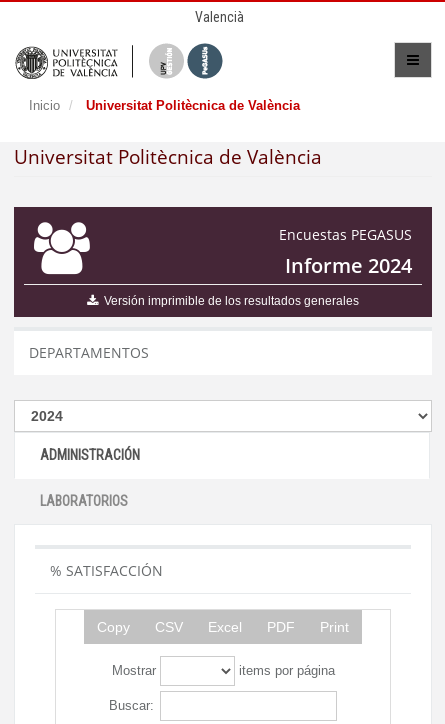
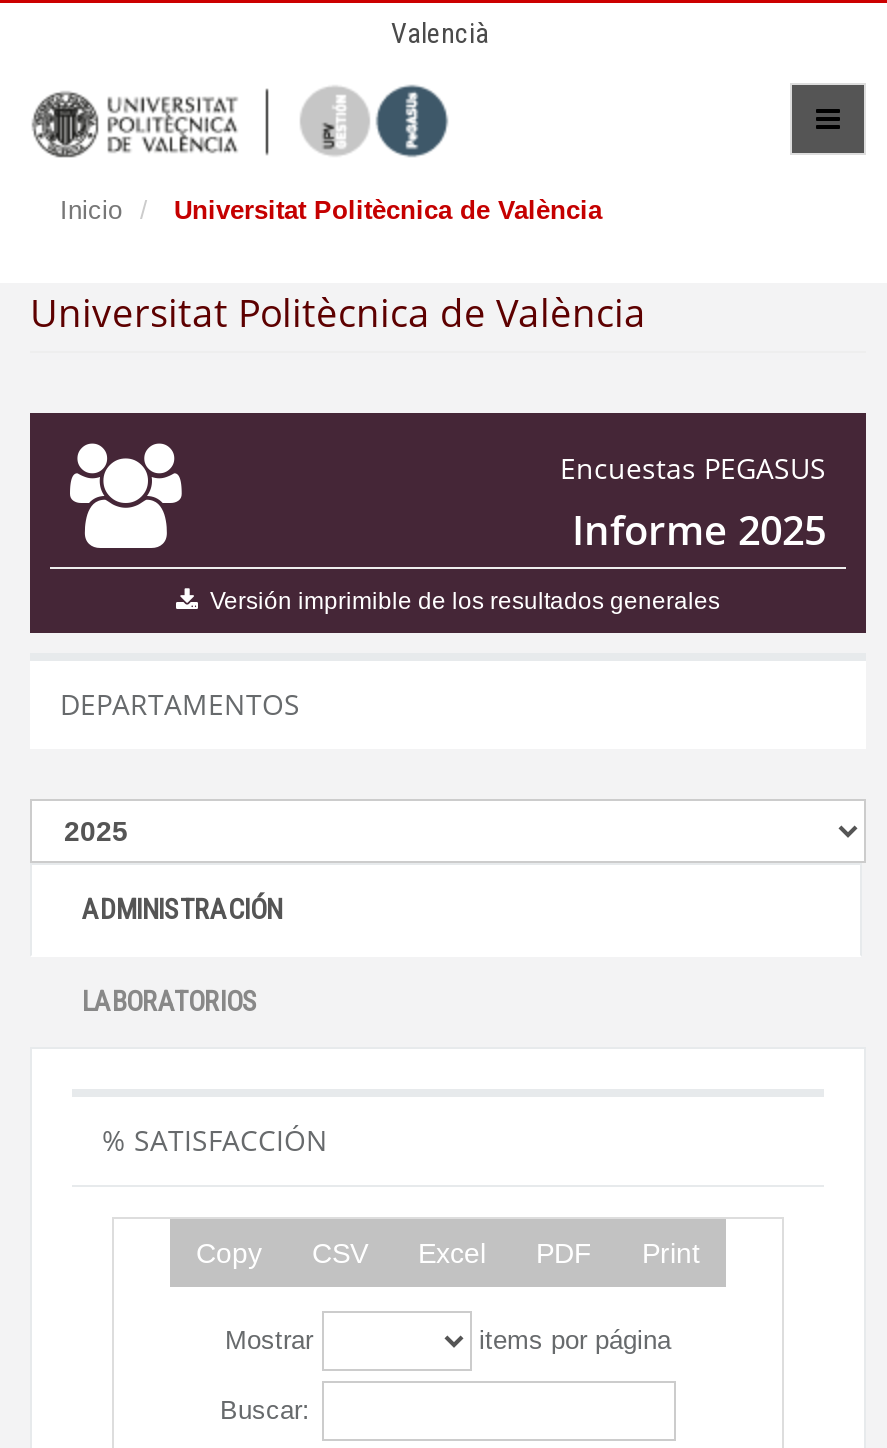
[285,252,412,279] Informe 2024 -> [572,503,826,557] Informe 2025

